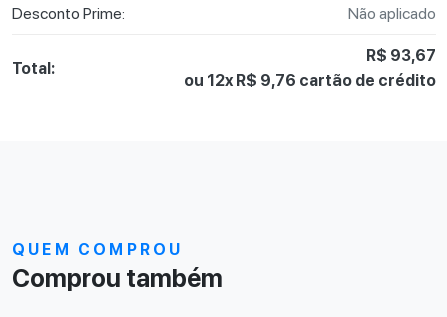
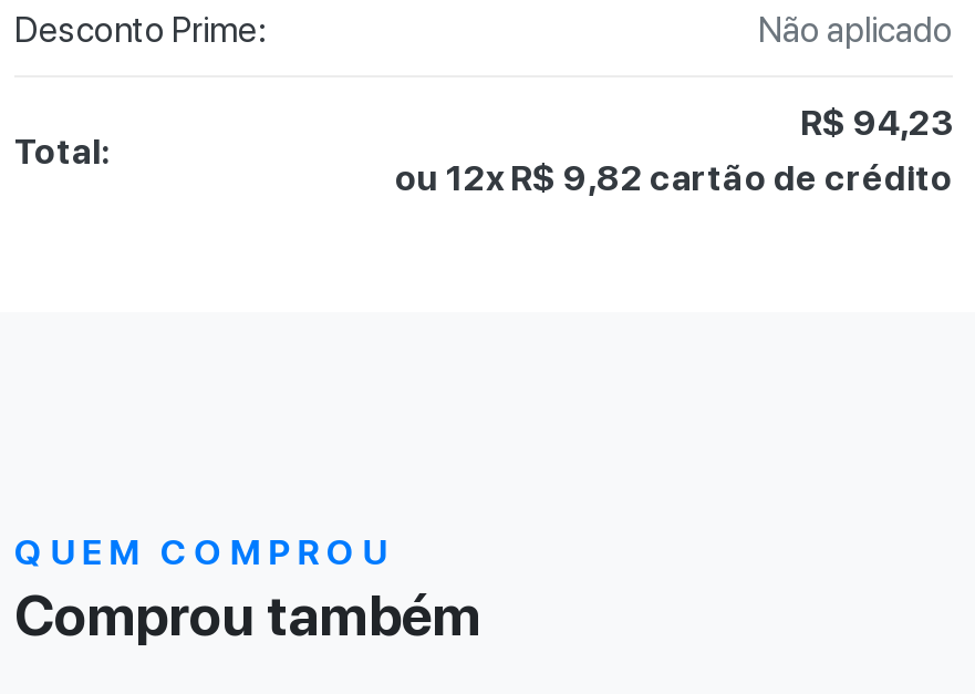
[366,46,436,65] R$ 93,67 -> [800,102,953,144] R$ 94,23
[184,71,436,90] ou 12x R$ 9,76 cartão de crédito -> [395,158,953,200] ou 12x R$ 9,82 cartão de crédito

